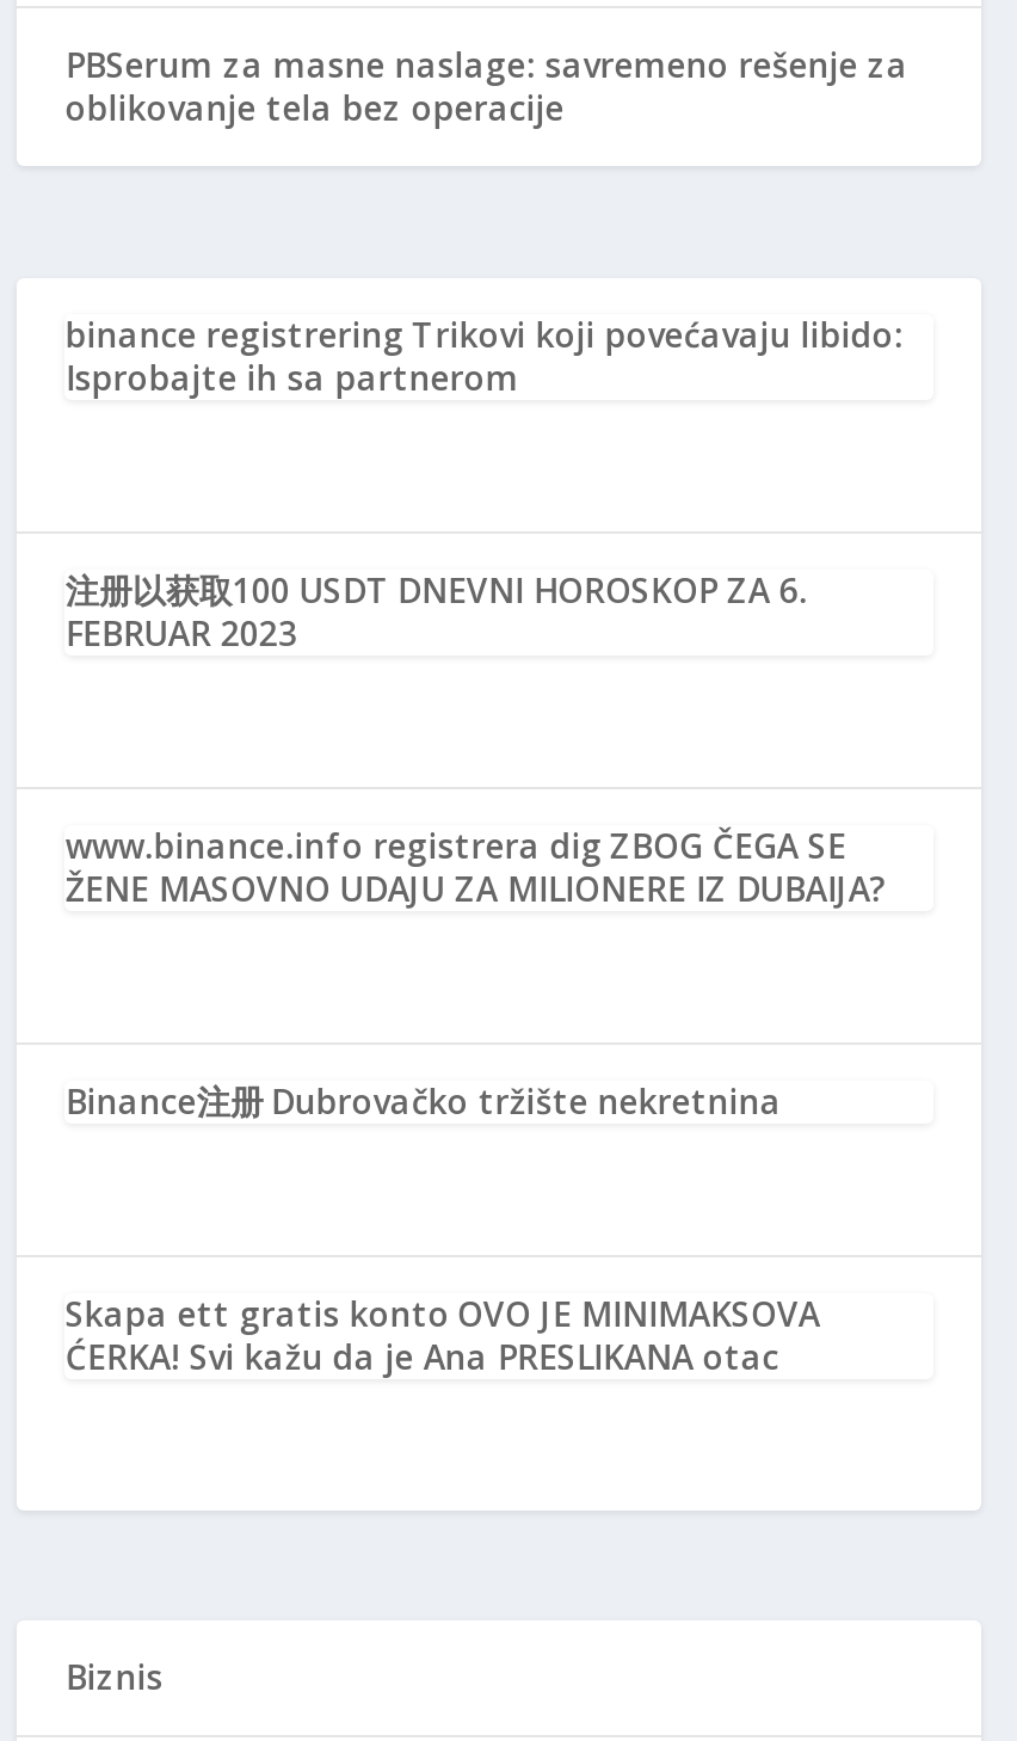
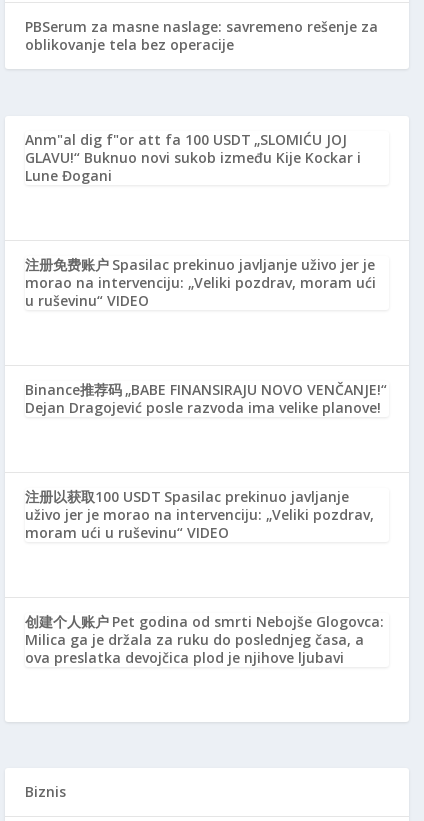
[65,311,903,400] binance registrering Trikovi koji povećavaju libido: | Isprobajte ih sa partnerom -> [25,130,361,185] Anm"al dig f"or att fa 100 USDT „SLOMIĆU JOJ | GLAVU!“ Buknuo novi sukob između Kije Kockar i | Lune Đogani
[65,567,808,655] 注册以获取100 USDT DNEVNI HOROSKOP ZA 6. | FEBRUAR 2023 -> [25,255,376,310] 注册免费账户 Spasilac prekinuo javljanje uživo jer je | morao na intervenciju: „Veliki pozdrav, moram ući | u ruševinu“ VIDEO
[65,822,887,911] www.binance.info registrera dig ZBOG ČEGA SE | ŽENE MASOVNO UDAJU ZA MILIONERE IZ DUBAIJA? -> [25,380,387,417] Binance推荐码 „BABE FINANSIRAJU NOVO VENČANJE!“ | Dejan Dragojević posle razvoda ima velike planove!
[65,1078,782,1123] Binance注册 Dubrovačko tržište nekretnina -> [25,487,374,542] 注册以获取100 USDT Spasilac prekinuo javljanje | uživo jer je morao na intervenciju: „Veliki pozdrav, | moram ući u ruševinu“ VIDEO
[65,1290,820,1379] Skapa ett gratis konto OVO JE MINIMAKSOVA | ĆERKA! Svi kažu da je Ana PRESLIKANA otac -> [25,612,384,667] 创建个人账户 Pet godina od smrti Nebojše Glogovca: | Milica ga je držala za ruku do poslednjeg časa, a | ova preslatka devojčica plod je njihove ljubavi

